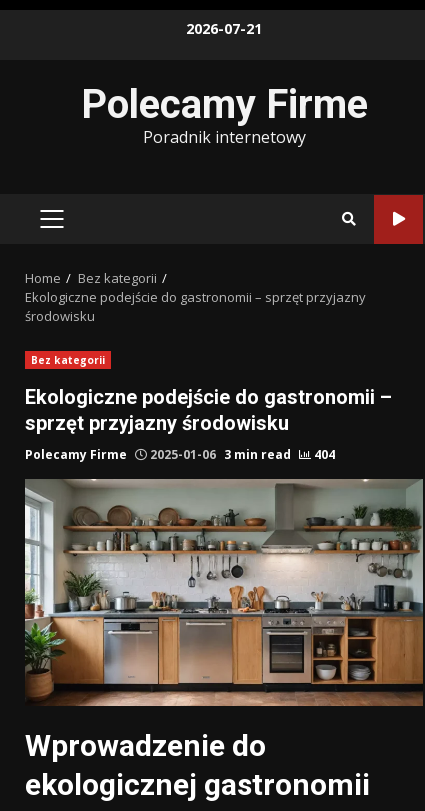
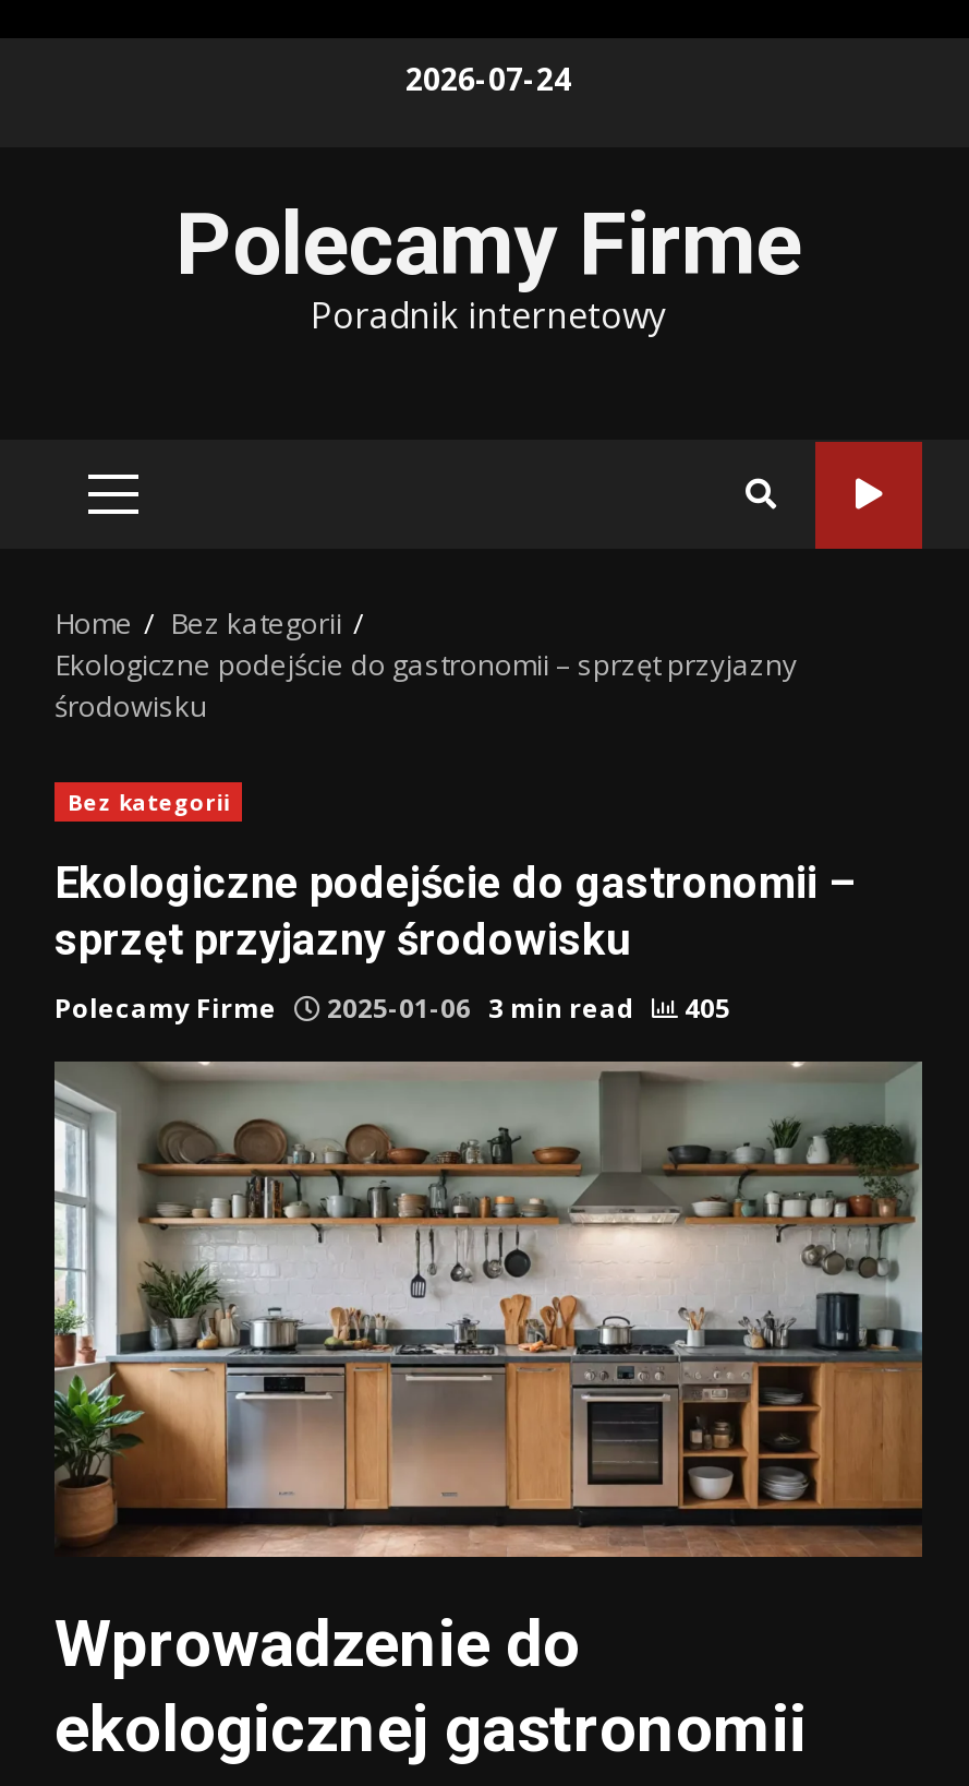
[186,18,262,37] 2026-07-21 -> [405,57,571,98] 2026-07-24
[25,446,335,463] Polecamy Firme 2025-01-06 3 min read 404 -> [54,990,730,1027] Polecamy Firme 2025-01-06 3 min read 405

